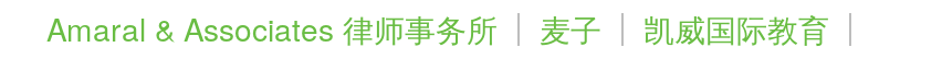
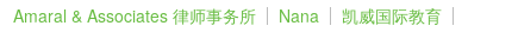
[540,7,601,50] 麦子 -> [279,4,319,27] Nana

